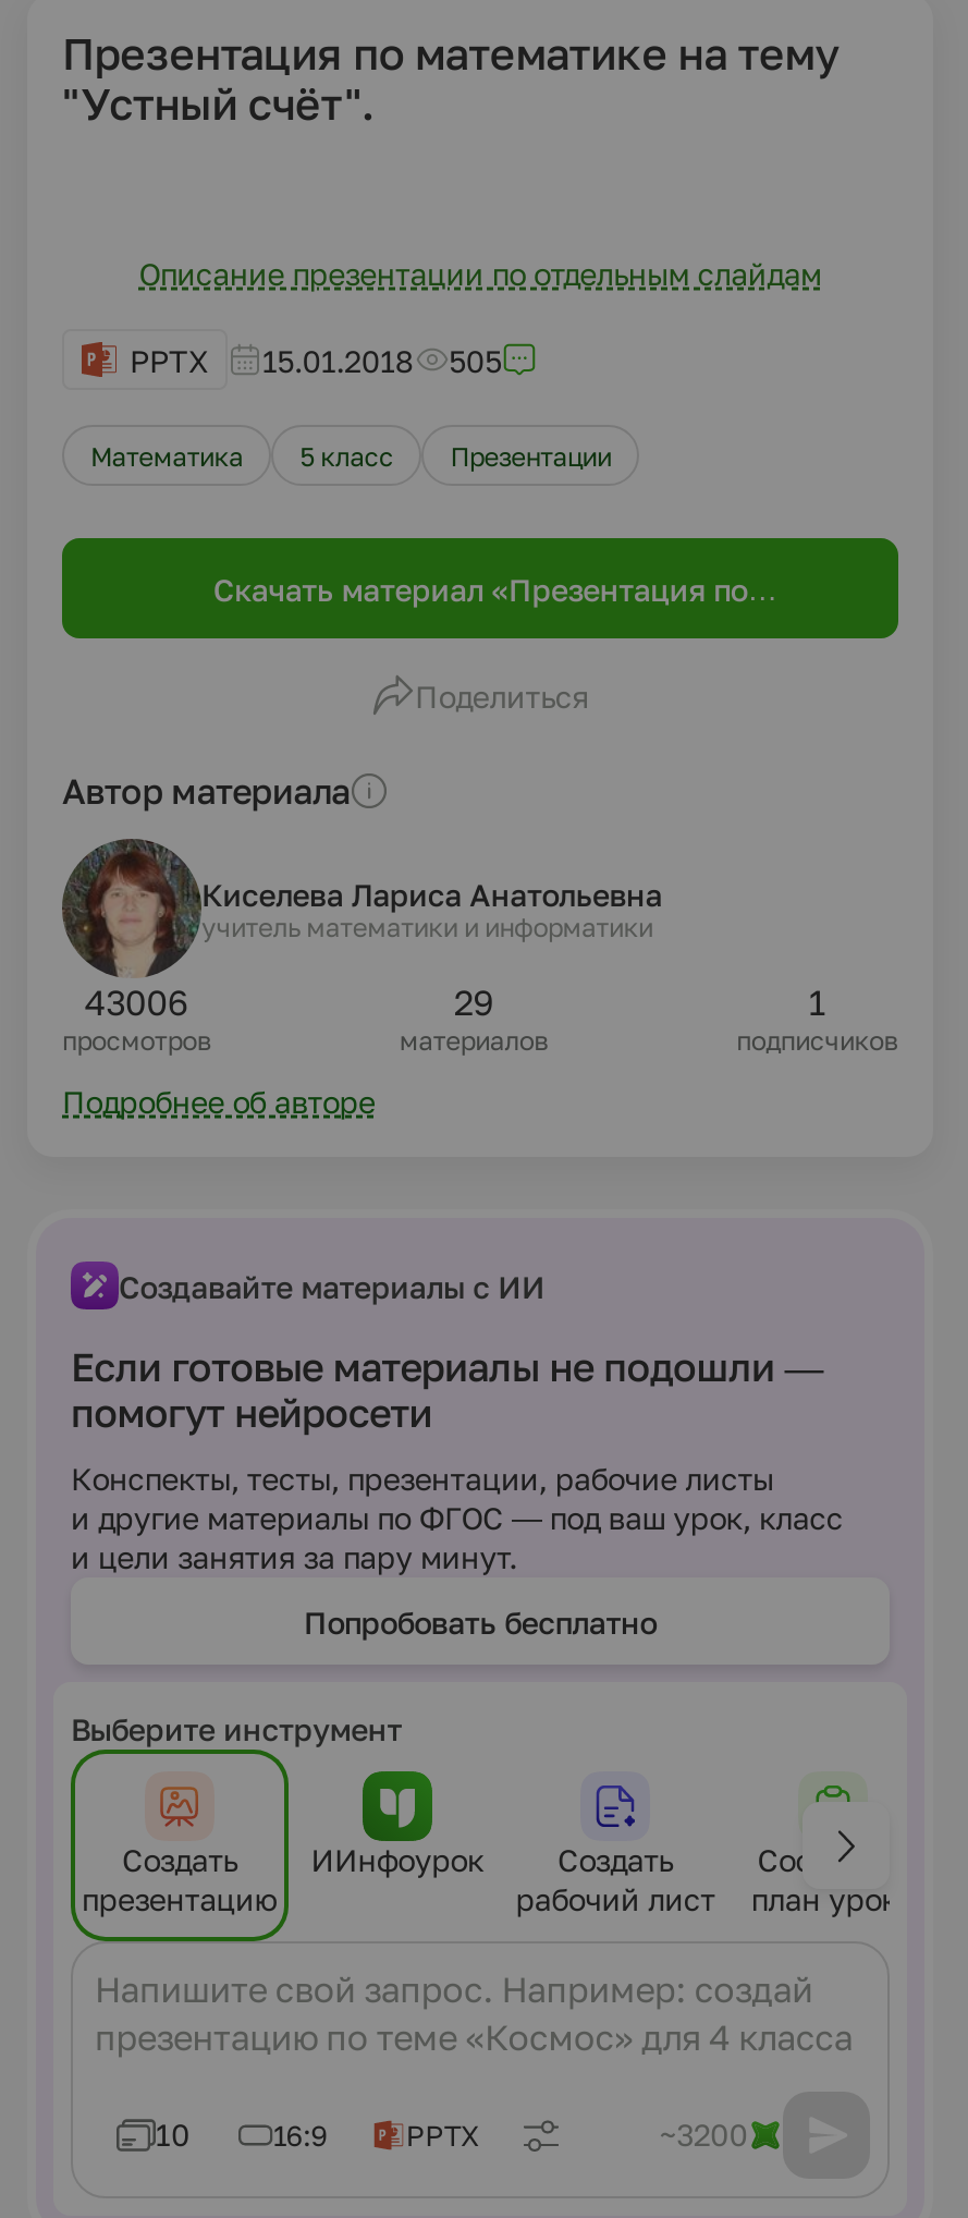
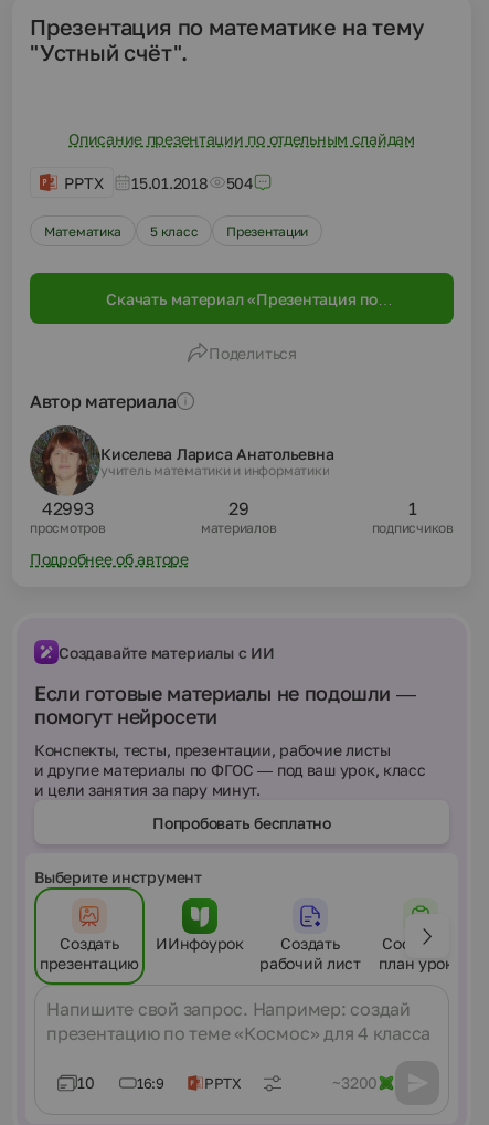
[130,341,502,378] PPTX 15.01.2018 505 -> [64,173,254,192] PPTX 15.01.2018 504
[85,980,189,1024] 43006 -> [42,497,93,519] 42993

